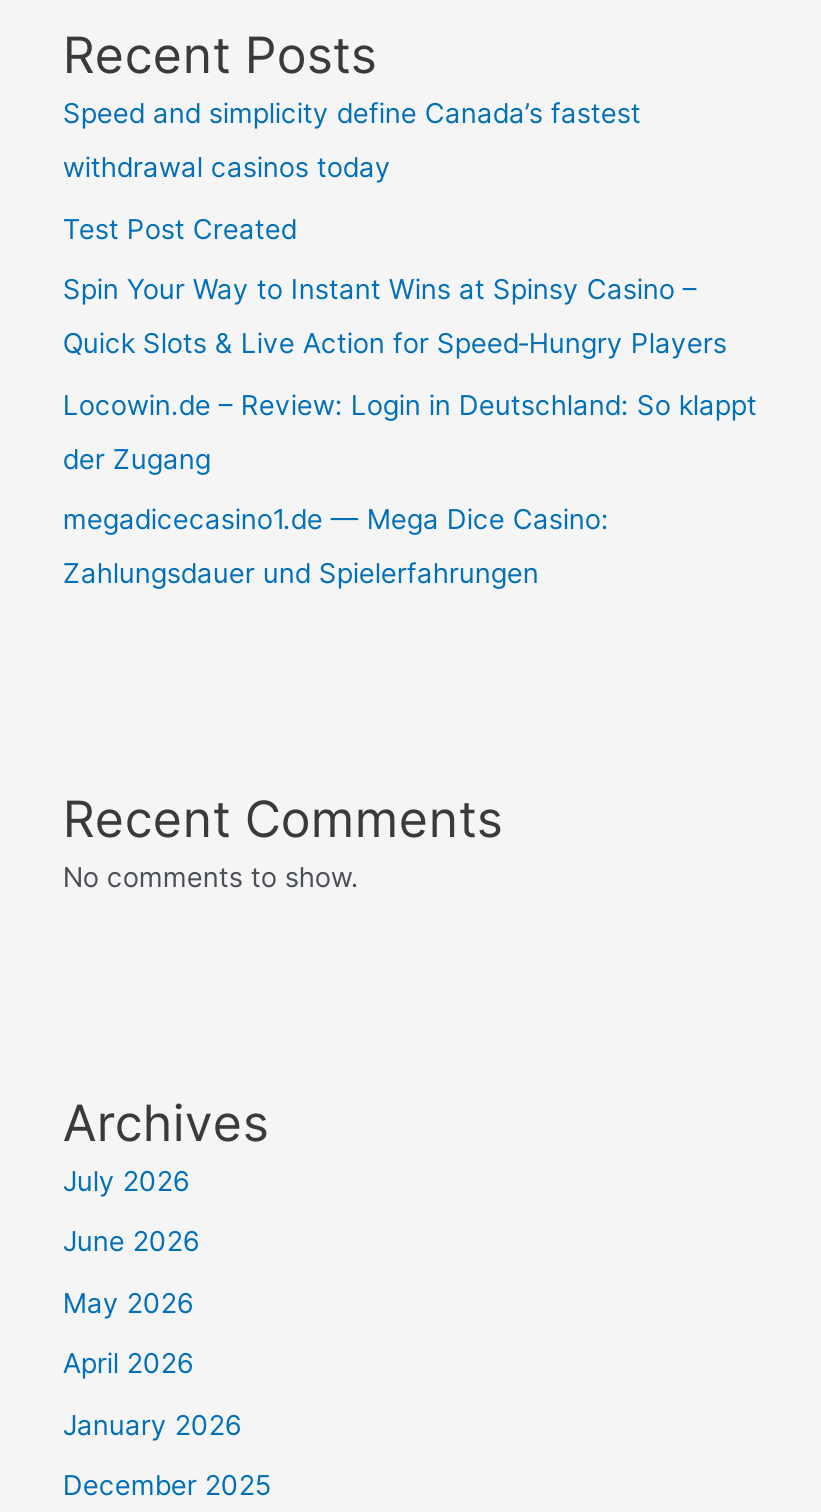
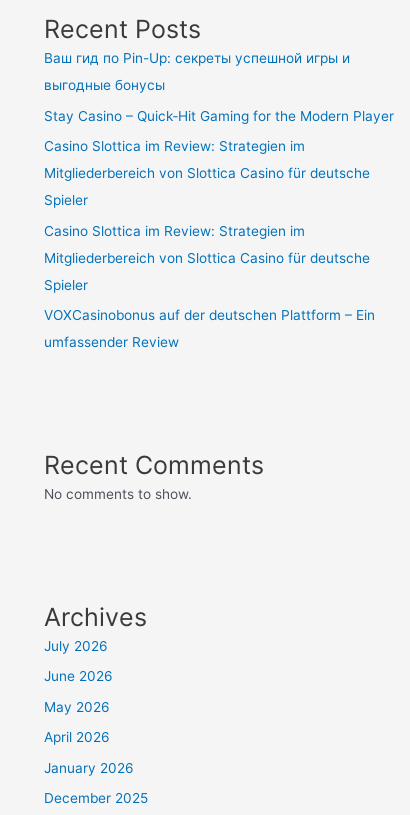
[63,98,757,589] Speed and simplicity define Canada’s fastest | withdrawal casinos today | Test Post Created | Spin Your Way to Instant Wins at Spinsy Casino – | Quick Slots & Live Action for Speed‑Hungry Players | Locowin.de – Review: Login in Deutschland: So klappt | der Zugang | megadicecasino1.de — Mega Dice Casino: | Zahlungsdauer und Spielerfahrungen -> [44,50,394,350] Ваш гид по Pin-Up: секреты успешной игры и | выгодные бонусы | Stay Casino – Quick‑Hit Gaming for the Modern Player | Casino Slottica im Review: Strategien im | Mitgliederbereich von Slottica Casino für deutsche | Spieler | Casino Slottica im Review: Strategien im | Mitgliederbereich von Slottica Casino für deutsche | Spieler | VOXCasinobonus auf der deutschen Plattform – Ein | umfassender Review

